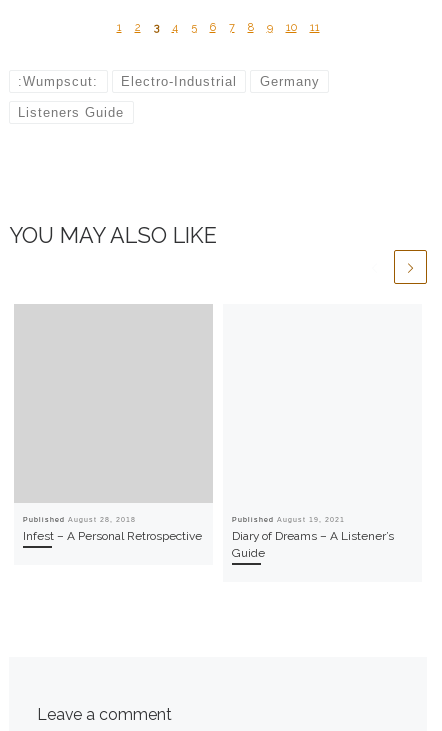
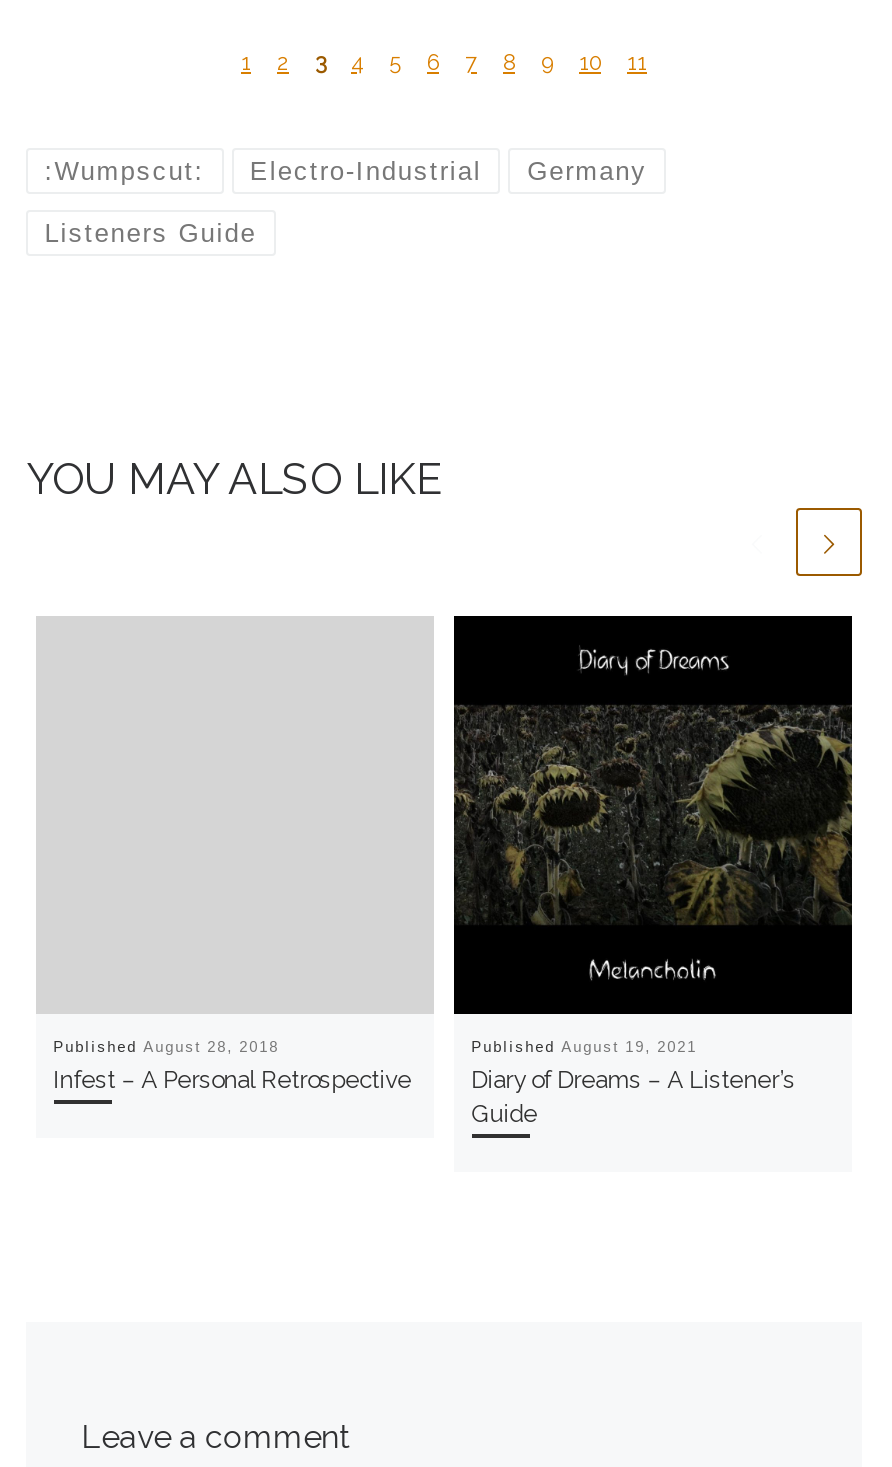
none -> [452,614,854,1016] [image]

